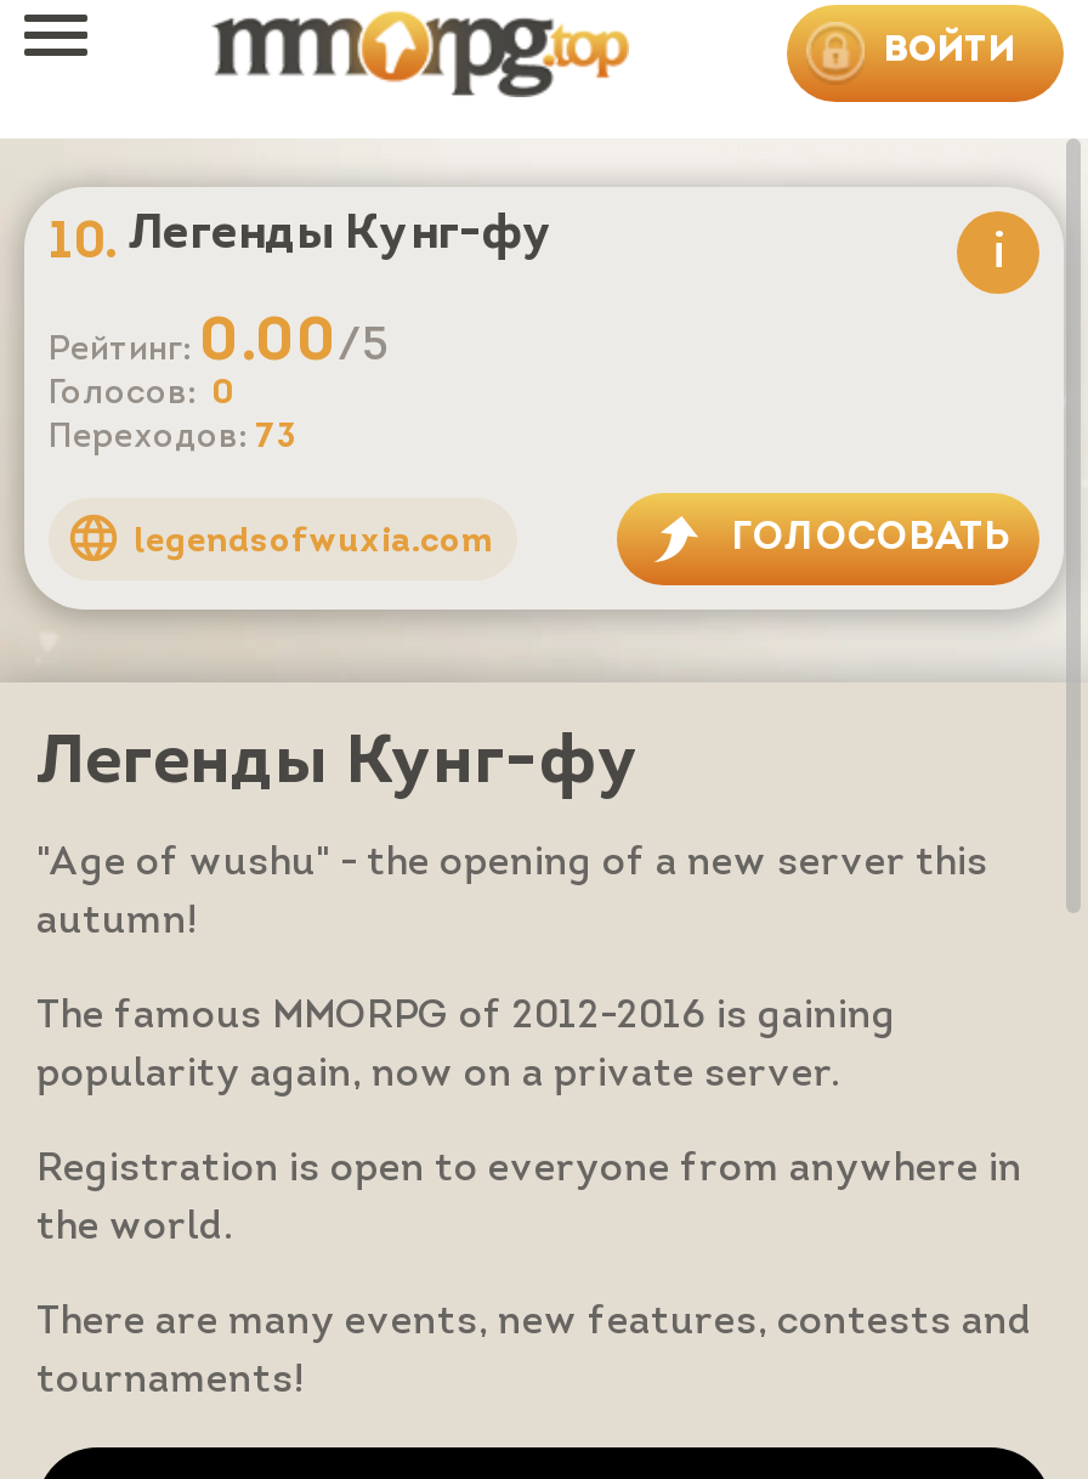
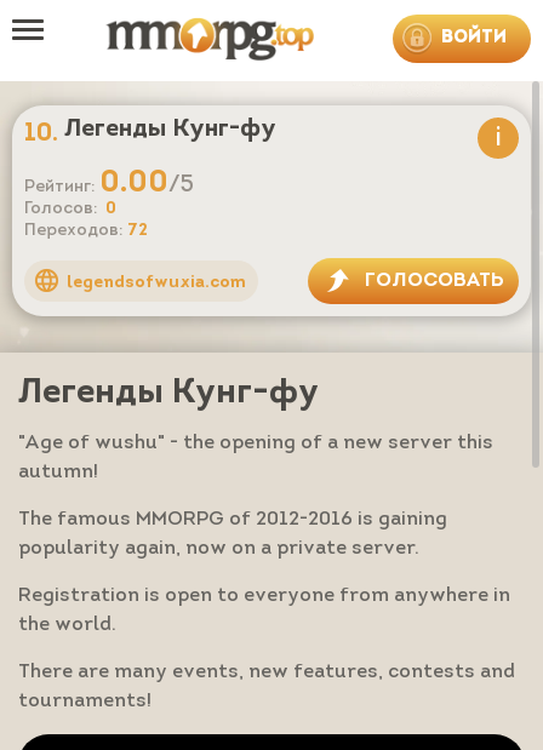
[49,420,296,457] Переходов: 73 -> [24,222,148,240] Переходов: 72

